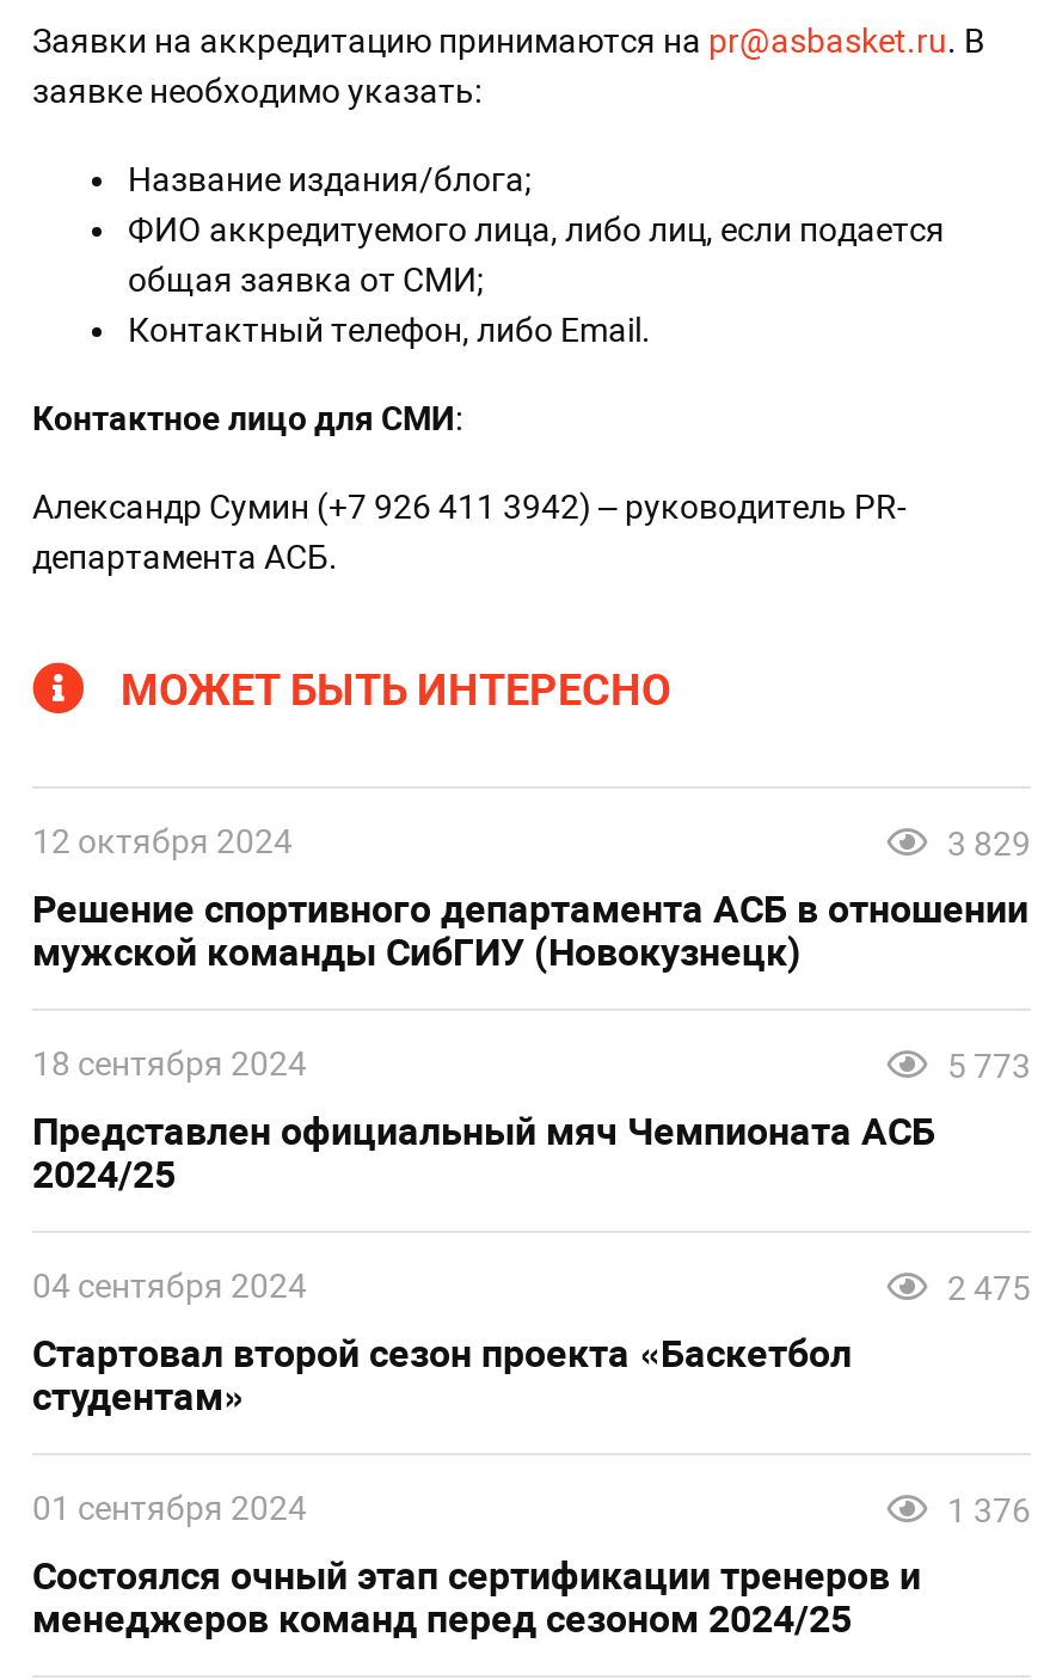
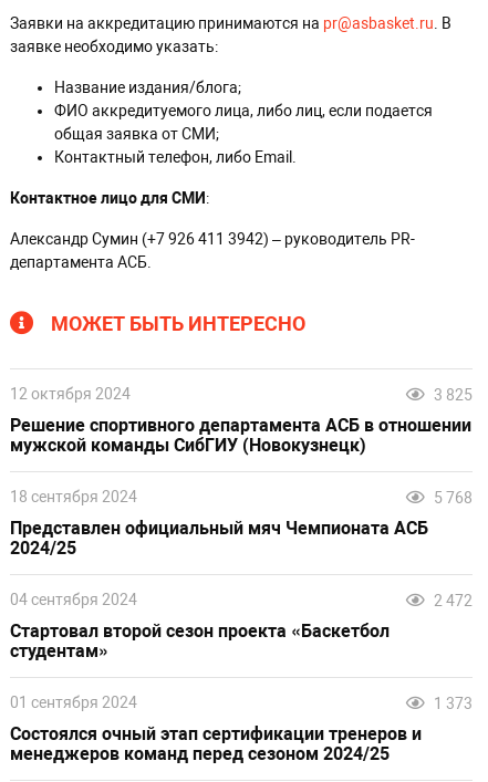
[947,824,1031,862] 3 829 -> [434,386,473,403] 3 825
[947,1046,1031,1084] 5 773 -> [434,488,473,506] 5 768
[947,1268,1031,1306] 2 475 -> [434,591,473,609] 2 472
[947,1490,1031,1528] 1 376 -> [434,694,473,712] 1 373

